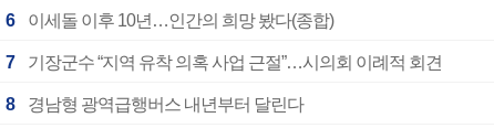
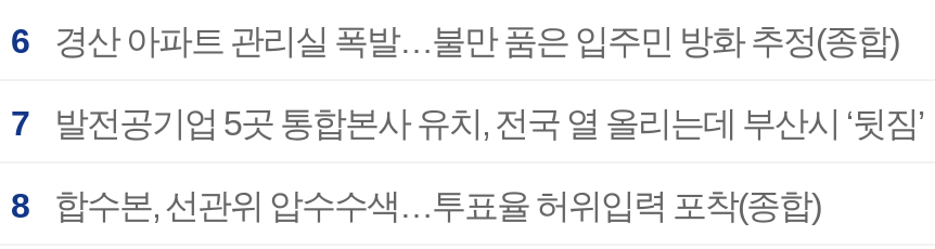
[28,11,333,30] 이세돌 이후 10년…인간의 희망 봤다(종합) -> [54,23,898,60] 경산 아파트 관리실 폭발…불만 품은 입주민 방화 추정(종합)
[28,53,442,72] 기장군수 “지역 유착 의혹 사업 근절”…시의회 이례적 회견 -> [54,105,924,142] 발전공기업 5곳 통합본사 유치, 전국 열 올리는데 부산시 ‘뒷짐’
[28,95,303,114] 경남형 광역급행버스 내년부터 달린다 -> [54,187,820,224] 합수본, 선관위 압수수색…투표율 허위입력 포착(종합)

